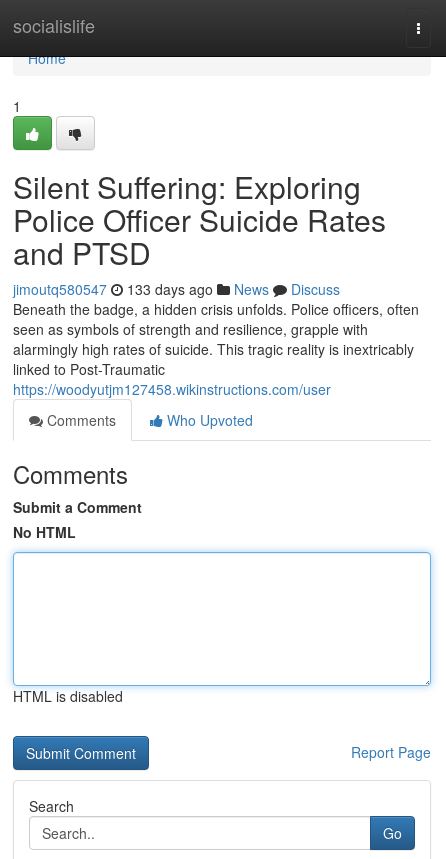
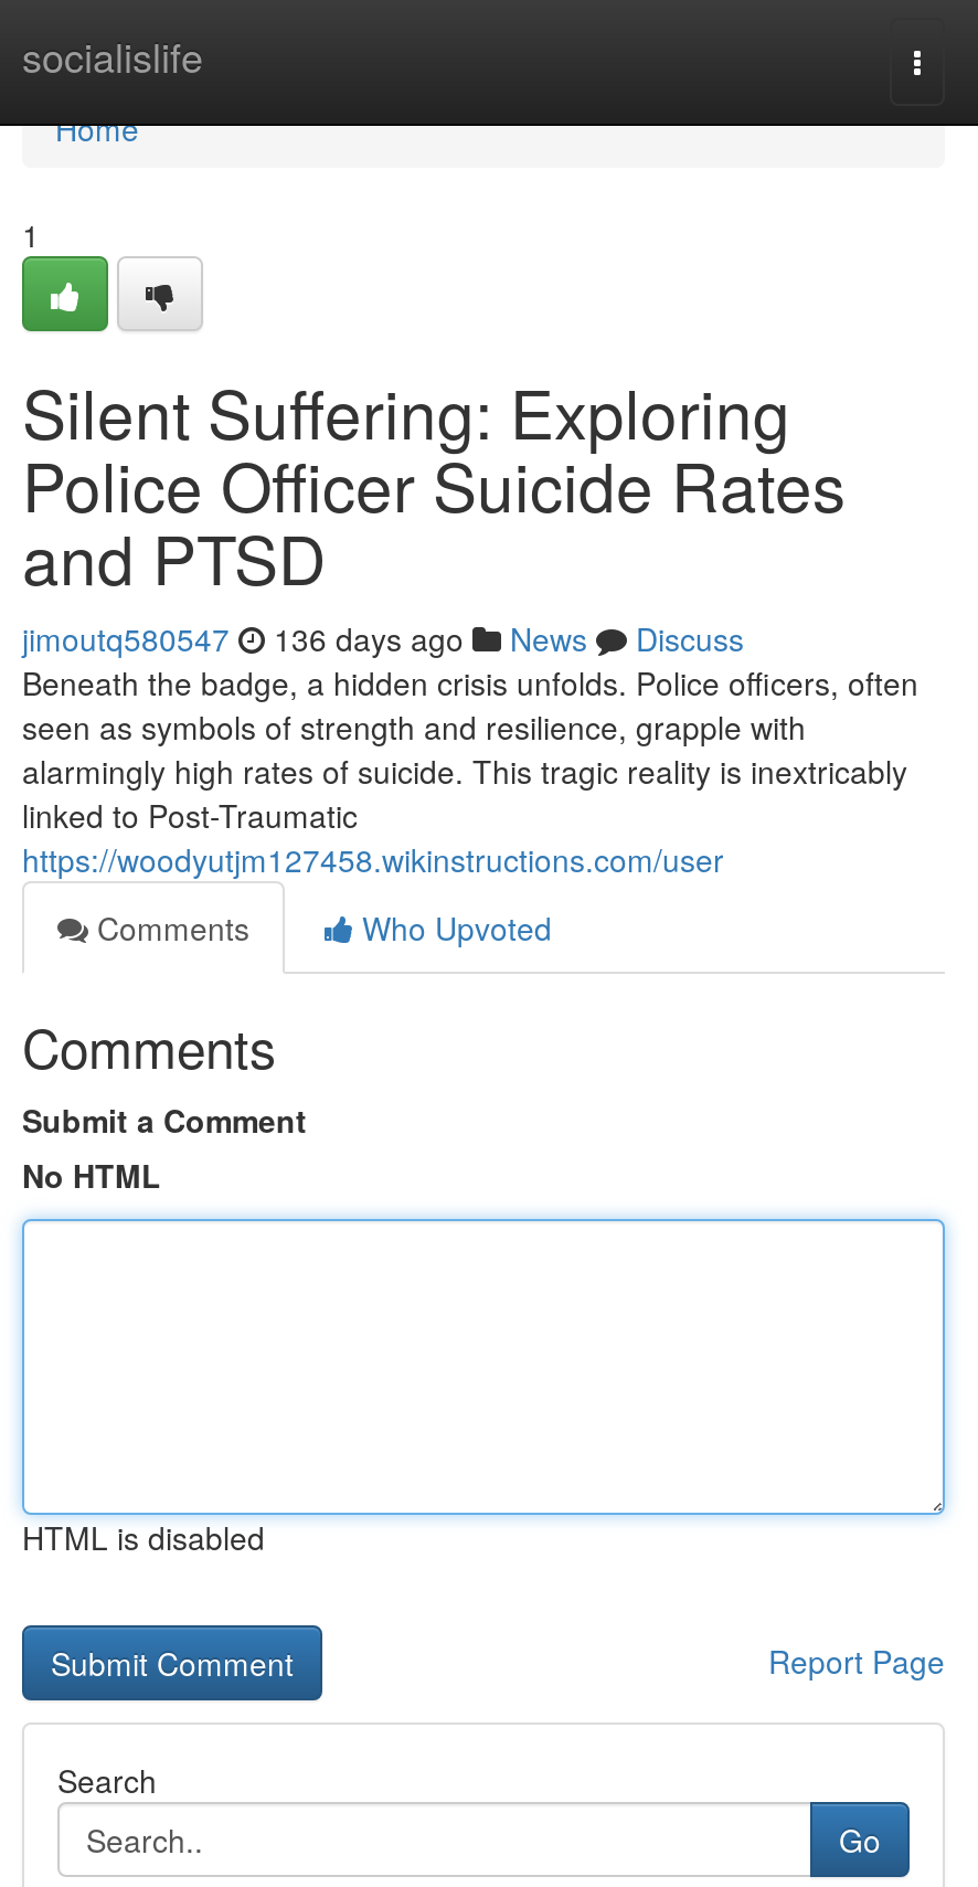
[13,279,340,299] jimoutq580547 133 days ago News Discuss -> [22,616,744,660] jimoutq580547 136 days ago News Discuss

